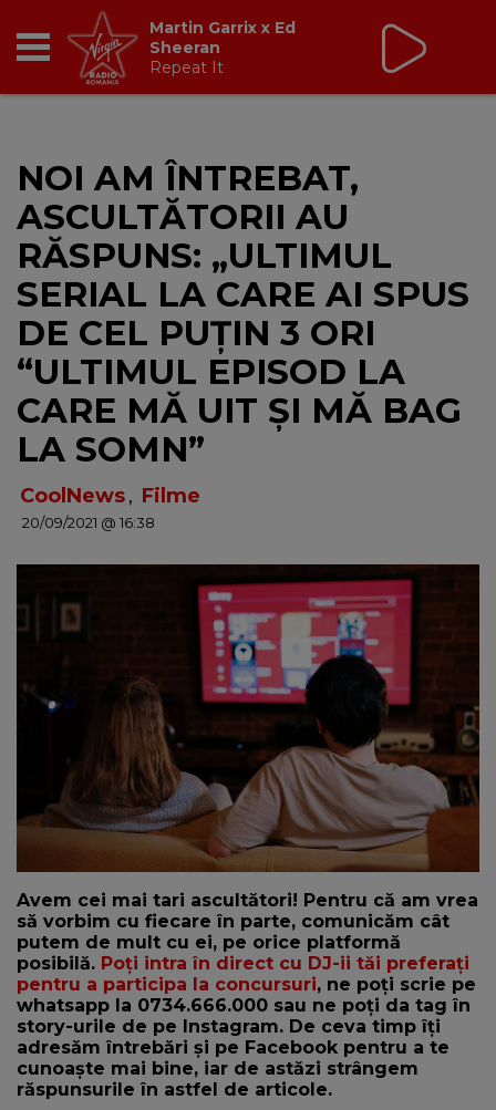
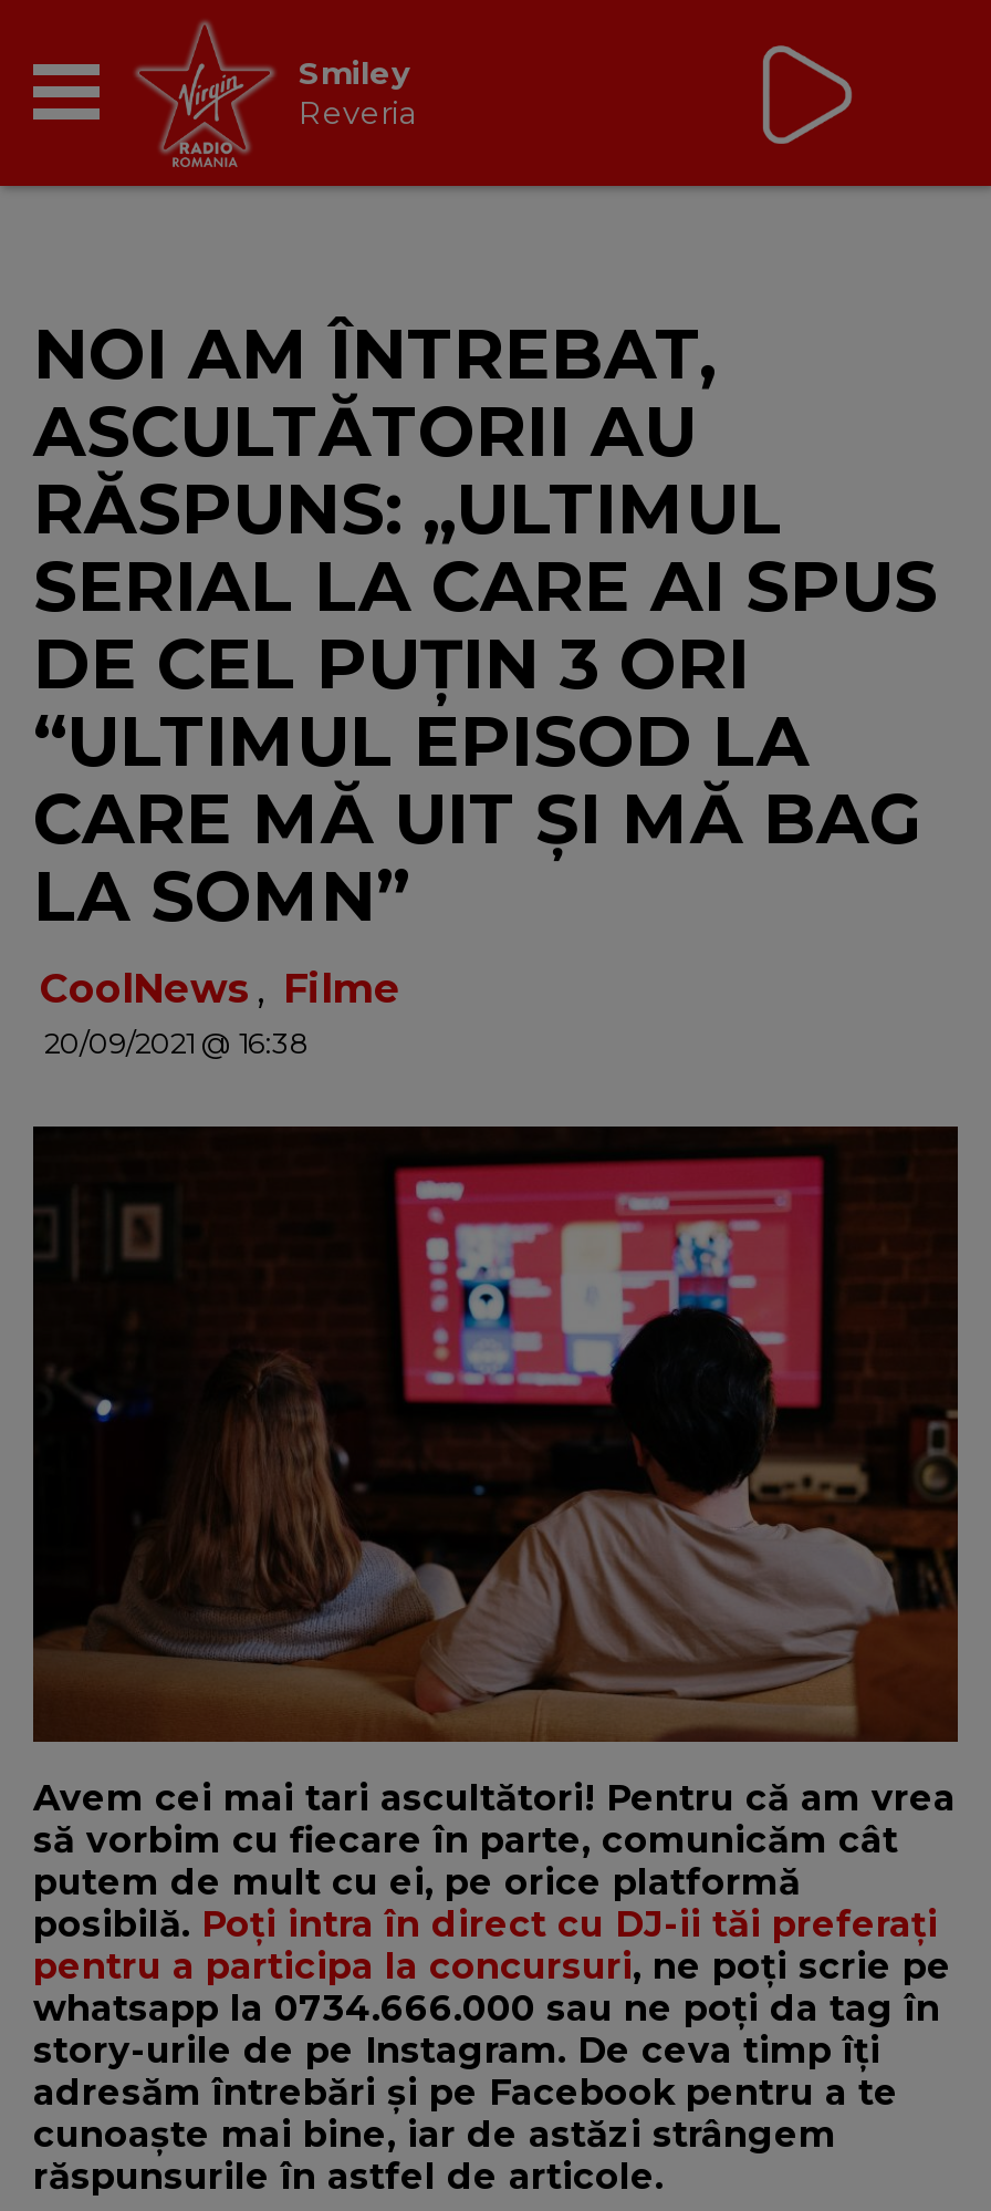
[149,17,296,77] Martin Garrix x Ed | Sheeran | Repeat It -> [299,52,416,132] Smiley | Reveria

